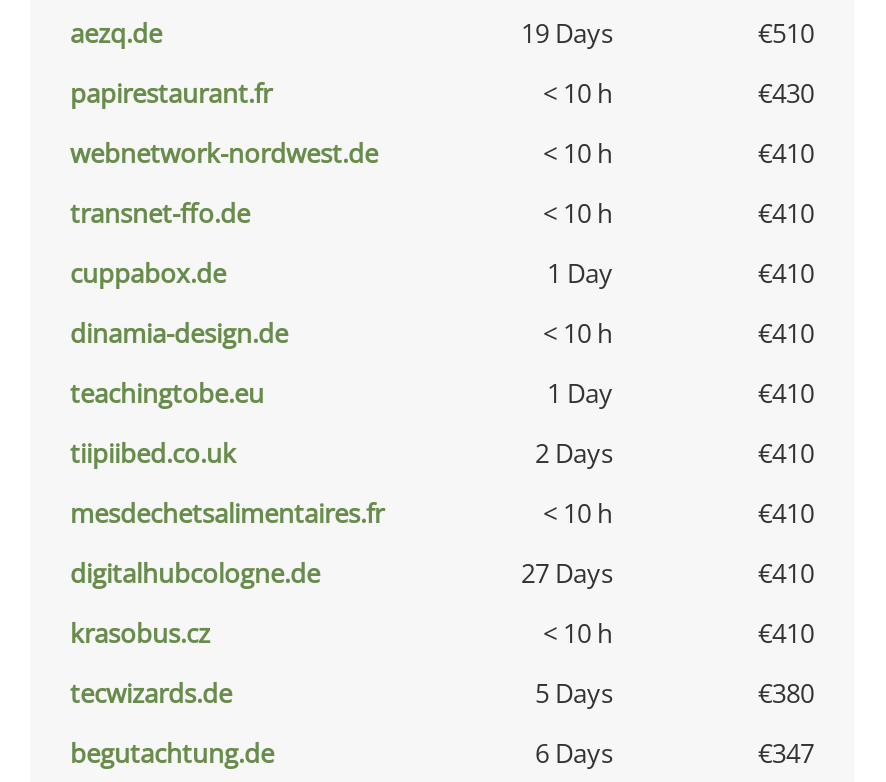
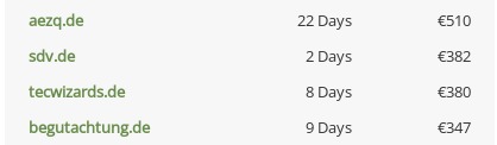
[521,14,613,50] 19 Days -> [297,9,351,30] 22 Days
[70,74,814,470] papirestaurant.fr | < 10 h | €430 | webnetwork-nordwest.de | < 10 h | €410 | transnet-ffo.de | < 10 h | €410 | cuppabox.de | 1 Day | €410 | dinamia-design.de | < 10 h | €410 | teachingtobe.eu | 1 Day | €410 | tiipiibed.co.uk -> [29,45,75,66] sdv.de
[70,434,814,650] €410 | mesdechetsalimentaires.fr | < 10 h | €410 | digitalhubcologne.de | 27 Days | €410 | krasobus.cz | < 10 h | €410 -> [438,45,471,66] €382
[535,674,613,710] 5 Days -> [305,80,351,102] 8 Days
[535,734,613,770] 6 Days -> [305,116,351,137] 9 Days

